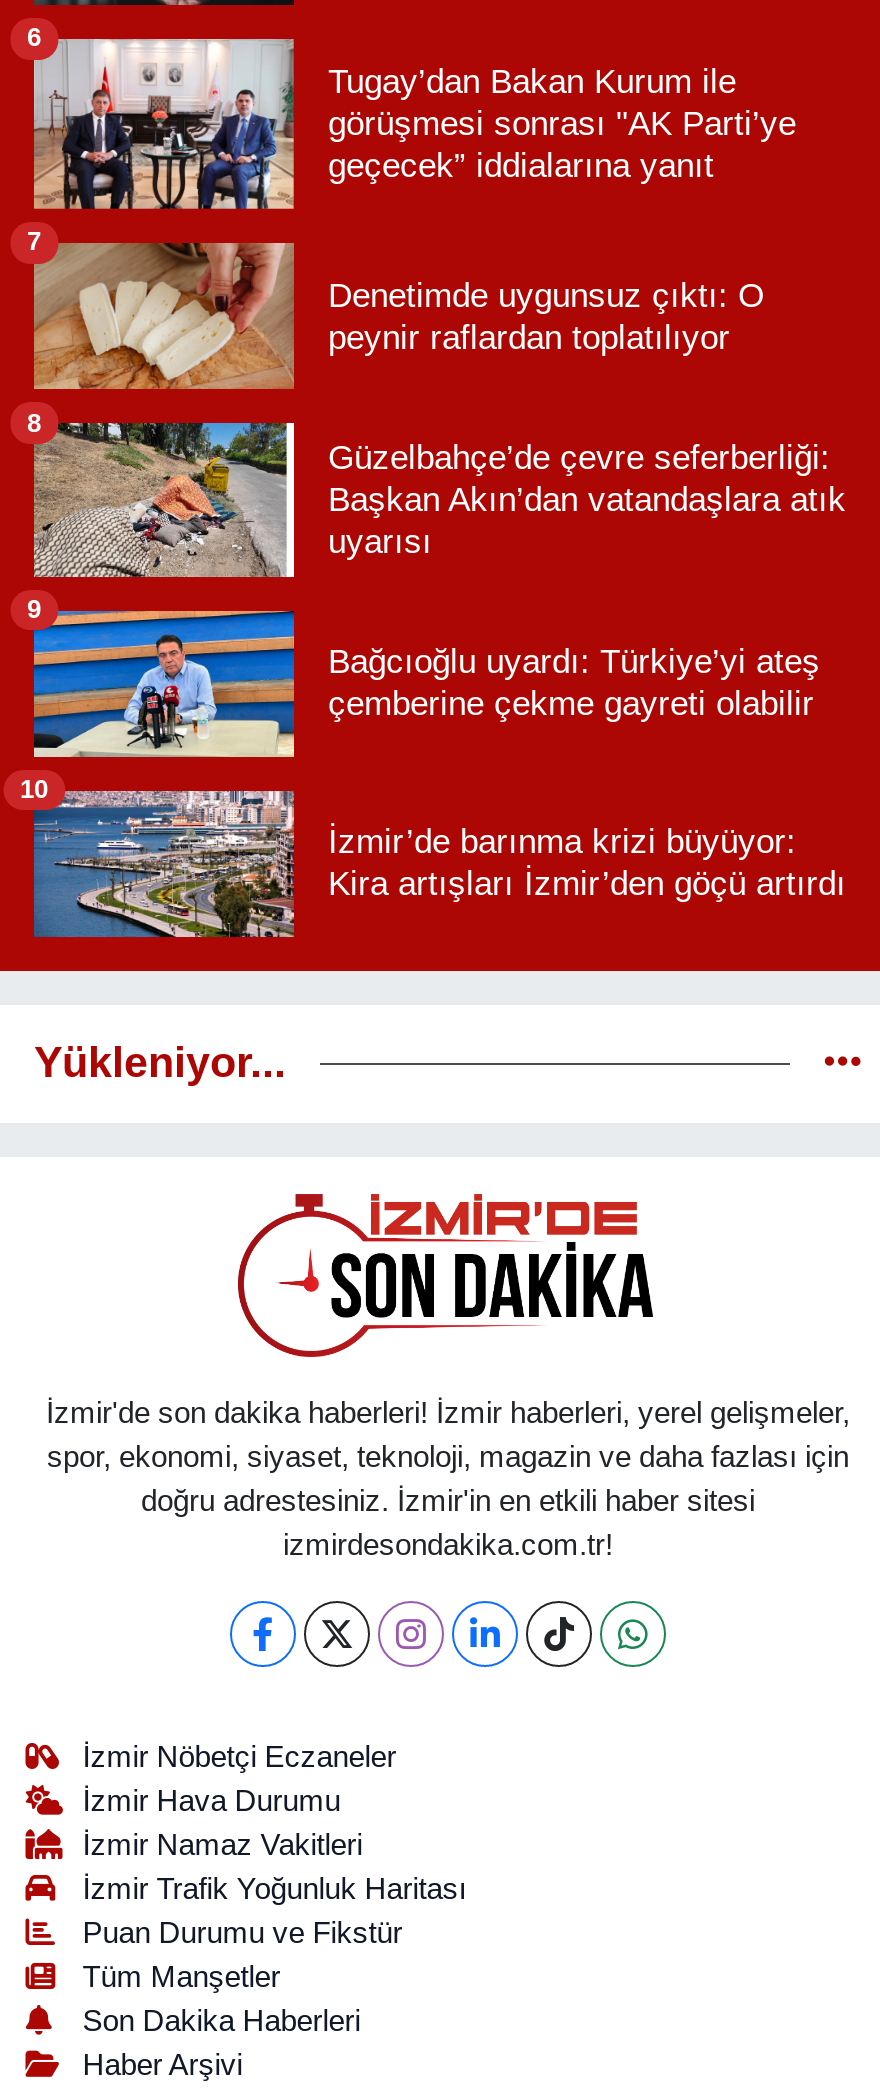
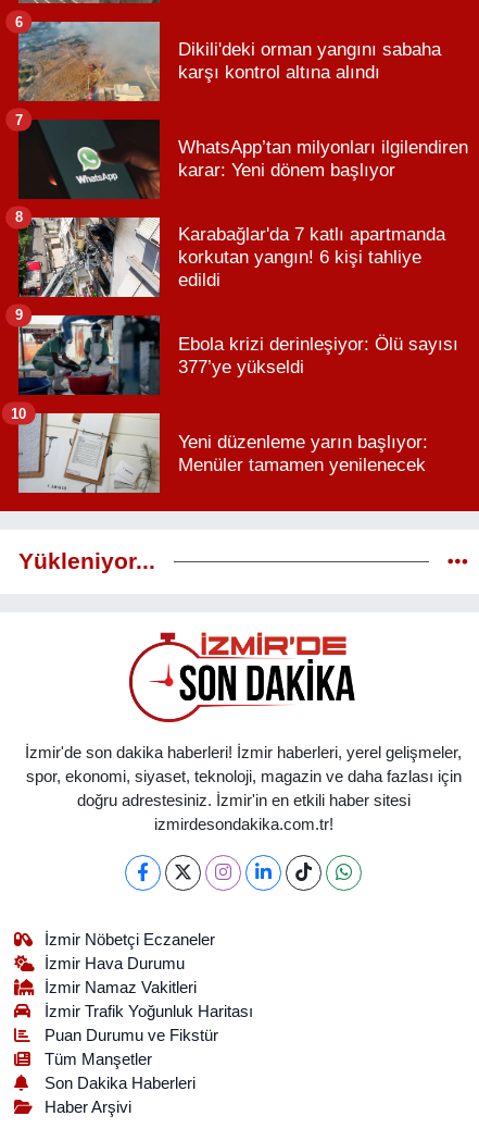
[34,38,796,210] [image] | Tugay’dan Bakan Kurum ile | görüşmesi sonrası "AK Parti’ye | geçecek” iddialarına yanıt -> [17,21,441,102] [image] | Dikili'deki orman yangını sabaha | karşı kontrol altına alındı
[32,240,764,390] [image] | Denetimde uygunsuz çıktı: O | peynir raflardan toplatılıyor -> [17,119,468,200] [image] | WhatsApp’tan milyonları ilgilendiren | karar: Yeni dönem başlıyor
[32,422,846,580] [image] | Güzelbahçe’de çevre seferberliği: | Başkan Akın’dan vatandaşlara atık | uyarısı -> [17,216,445,298] [image] | Karabağlar'da 7 katlı apartmanda | korkutan yangın! 6 kişi tahliye | edildi
[32,610,820,760] [image] | Bağcıoğlu uyardı: Türkiye’yi ateş | çemberine çekme gayreti olabilir -> [17,314,458,396] [image] | Ebola krizi derinleşiyor: Ölü sayısı | 377’ye yükseldi
[32,790,846,938] [image] | İzmir’de barınma krizi büyüyor: | Kira artışları İzmir’den göçü artırdı -> [17,412,428,494] [image] | Yeni düzenleme yarın başlıyor: | Menüler tamamen yenilenecek

